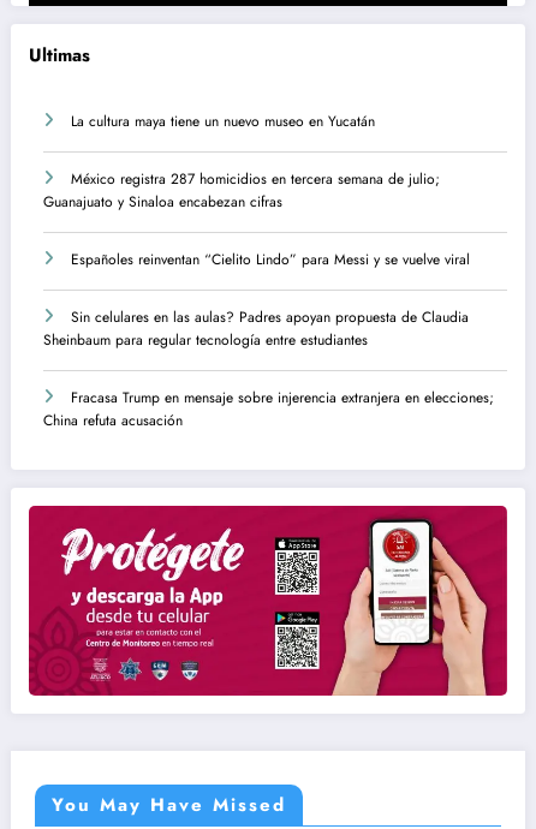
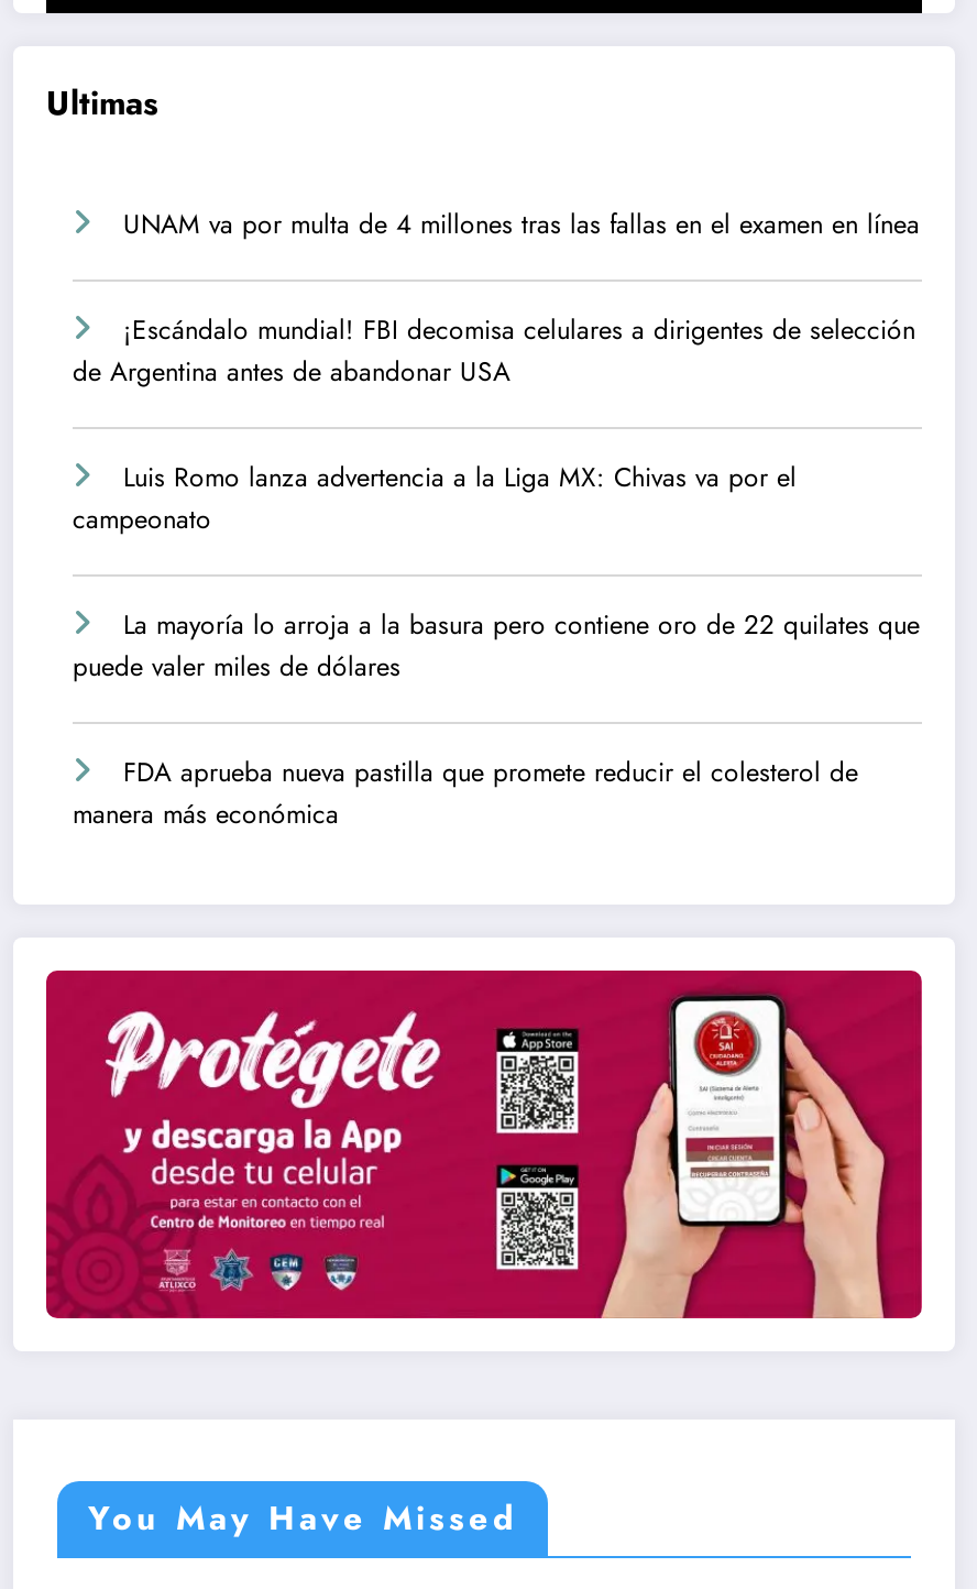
[71,111,375,132] La cultura maya tiene un nuevo museo en Yucatán -> [123,205,920,245] UNAM va por multa de 4 millones tras las fallas en el examen en línea
[43,168,440,213] México registra 287 homicidios en tercera semana de julio; | Guanajuato y Sinaloa encabezan cifras -> [73,311,915,392] ¡Escándalo mundial! FBI decomisa celulares a dirigentes de selección | de Argentina antes de abandonar USA
[71,249,470,270] Españoles reinventan “Cielito Lindo” para Messi y se vuelve viral -> [73,458,797,539] Luis Romo lanza advertencia a la Liga MX: Chivas va por el | campeonato
[43,306,469,351] Sin celulares en las aulas? Padres apoyan propuesta de Claudia | Sheinbaum para regular tecnología entre estudiantes -> [73,605,920,687] La mayoría lo arroja a la basura pero contiene oro de 22 quilates que | puede valer miles de dólares
[43,387,494,431] Fracasa Trump en mensaje sobre injerencia extranjera en elecciones; | China refuta acusación -> [73,753,858,834] FDA aprueba nueva pastilla que promete reducir el colesterol de | manera más económica

